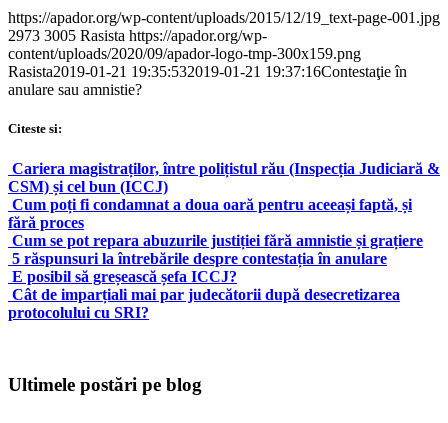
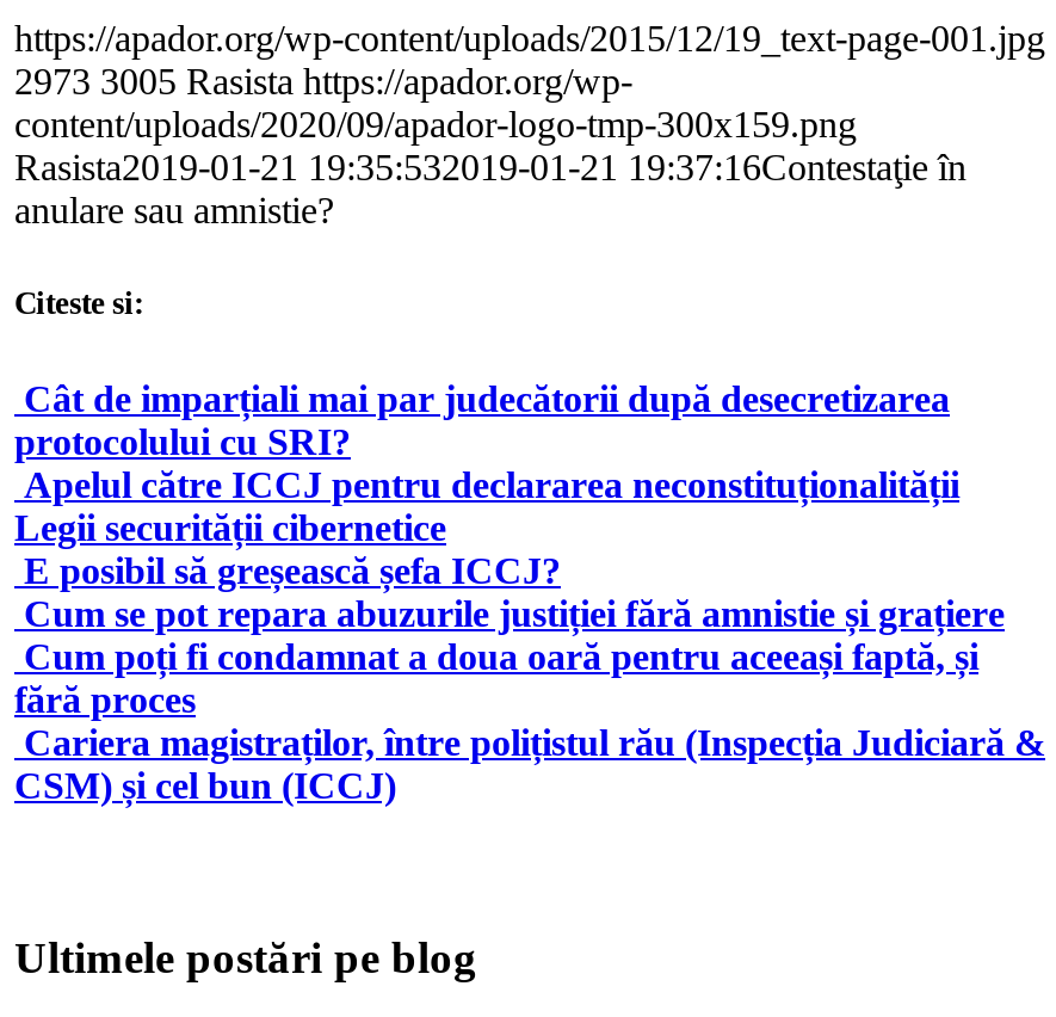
none -> [14,463,959,547] Apelul către ICCJ pentru declararea neconstituționalității | Legii securității cibernetice
moved [8,159,440,194] -> [14,721,1045,805]: Cariera magistraților, între polițistul rău (Inspecția Judiciară & | CSM) și cel bun (ICCJ)
moved [8,195,423,248] -> [14,592,1005,719]: Cum poți fi condamnat a doua oară pentru aceeași faptă, și | fără proces | Cum se pot repara abuzurile justiției fără amnistie și grațiere
[12,249,387,266] 5 răspunsuri la întrebările despre contestația în anulare -> none
moved [8,267,400,320] -> [14,377,950,590]: E posibil să greșească șefa ICCJ? | Cât de imparțiali mai par judecătorii după desecretizarea | protocolului cu SRI?

